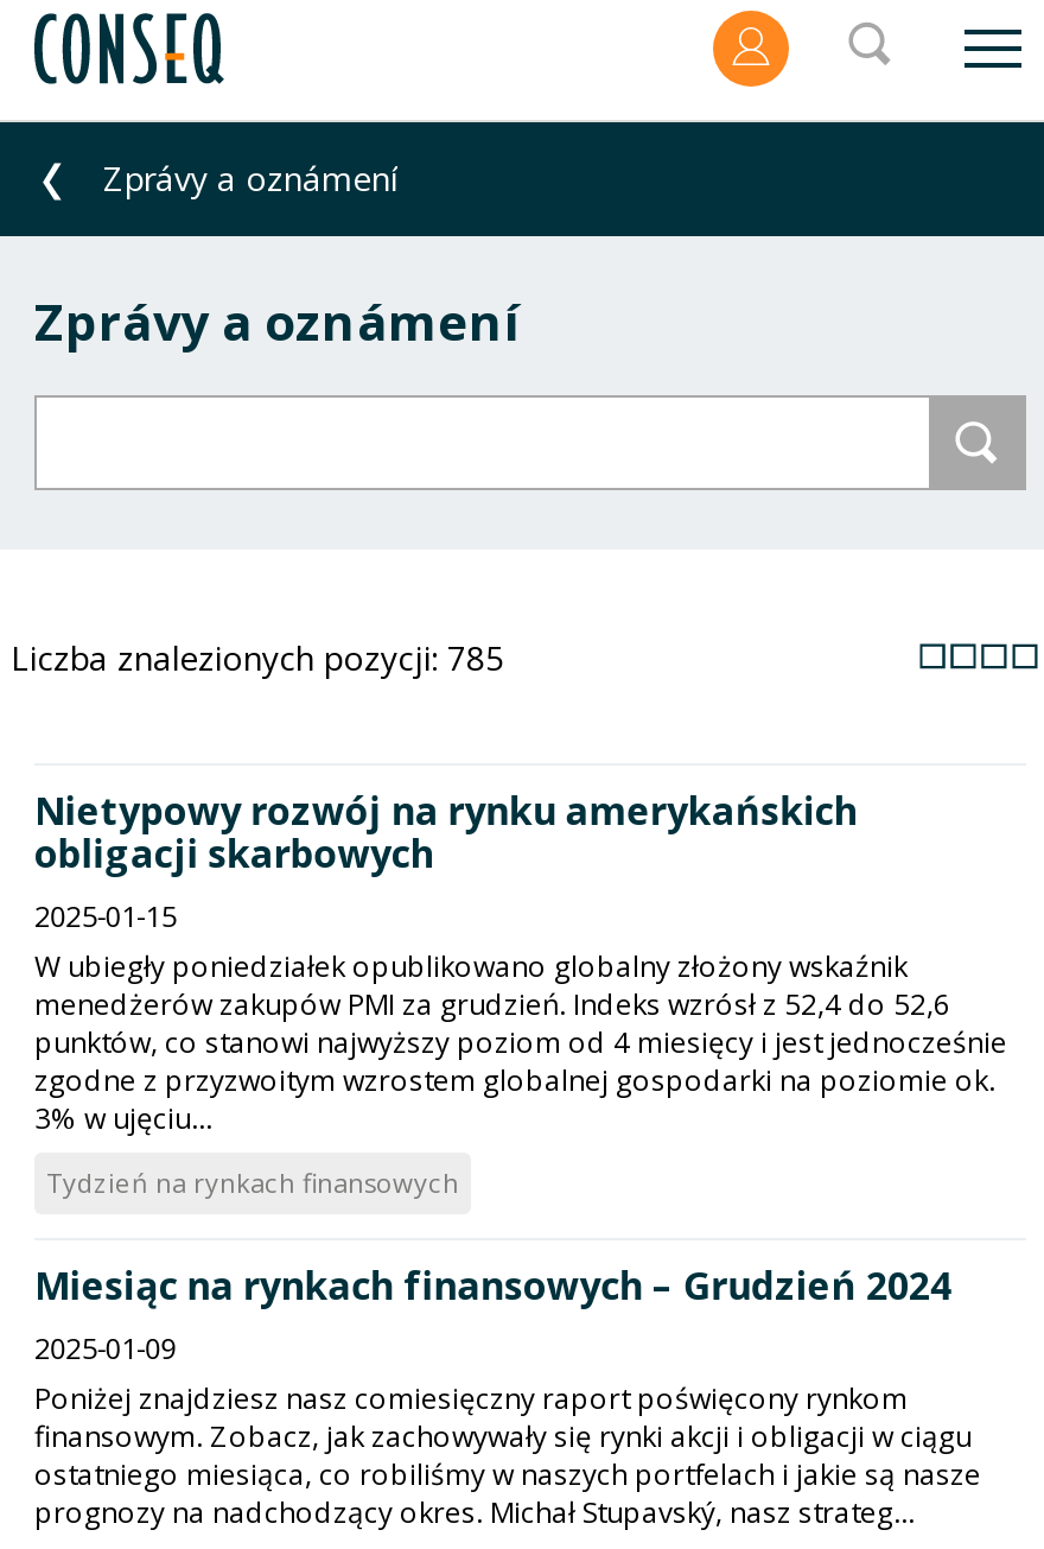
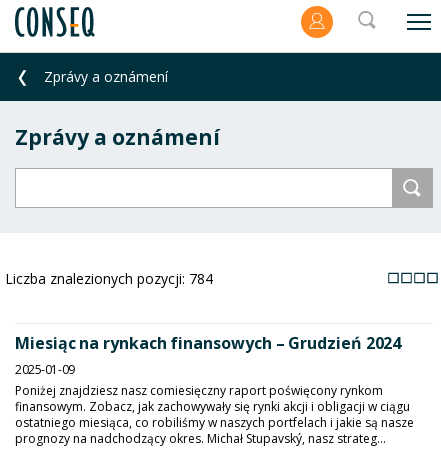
[11,634,1007,1200] Liczba znalezionych pozycji: 785 | Nietypowy rozwój na rynku amerykańskich | obligacji skarbowych | 2025-01-15 | W ubiegły poniedziałek opublikowano globalny złożony wskaźnik | menedżerów zakupów PMI za grudzień. Indeks wzrósł z 52,4 do 52,6 | punktów, co stanowi najwyższy poziom od 4 miesięcy i jest jednocześnie | zgodne z przyzwoitym wzrostem globalnej gospodarki na poziomie ok. | 3% w ujęciu... | Tydzień na rynkach finansowych -> [5,268,213,287] Liczba znalezionych pozycji: 784

